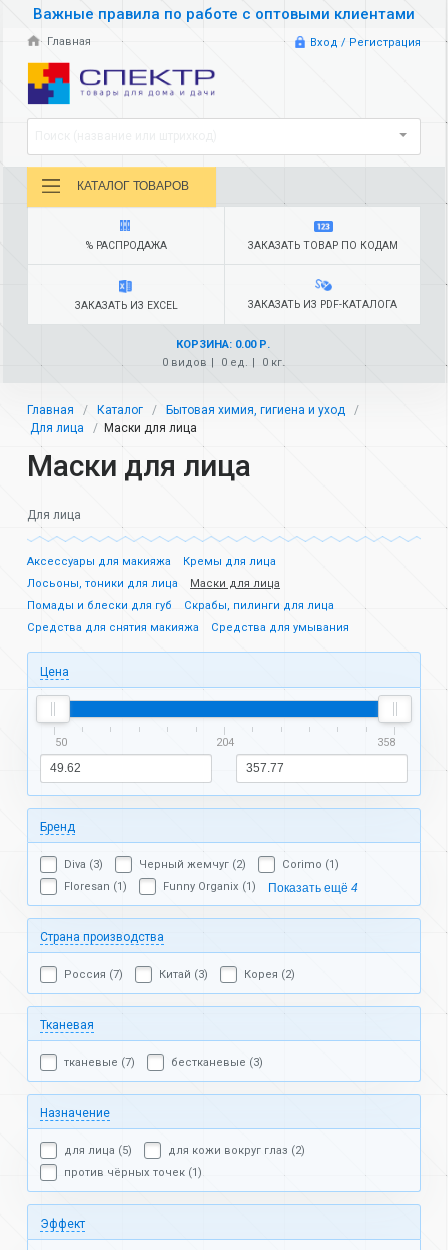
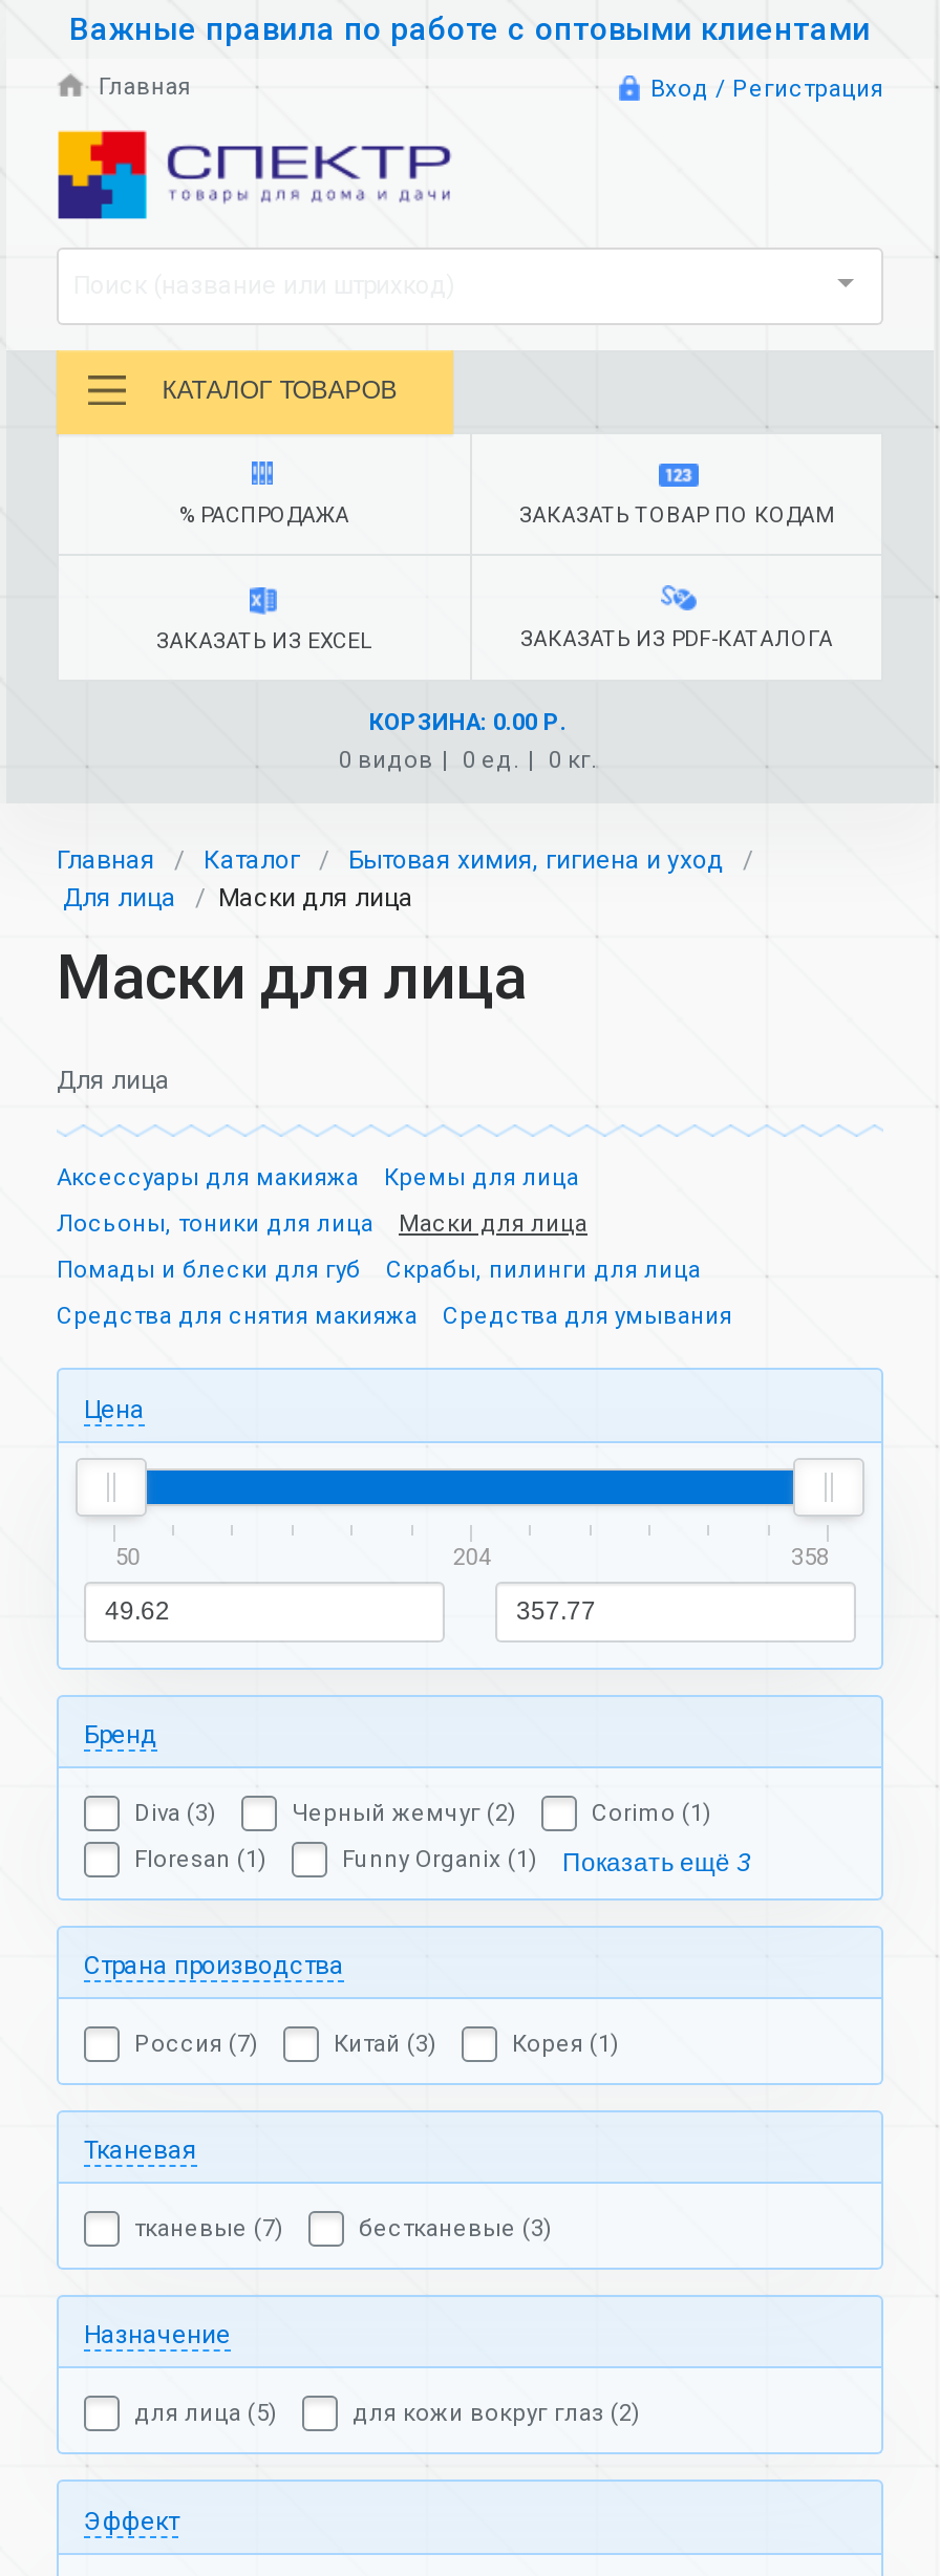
[163,880,358,895] Funny Organix (1) Показать ещё 4 -> [342,1846,751,1877] Funny Organix (1) Показать ещё 3
[244,968,295,981] Корея (2) -> [512,2031,619,2058] Корея (1)
[64,1166,202,1179] против чёрных точек (1) -> none

